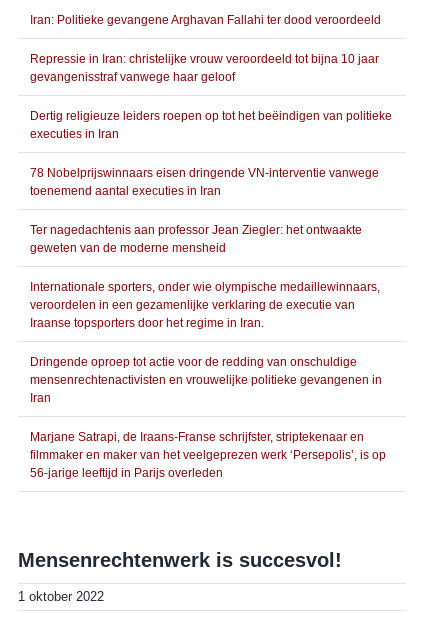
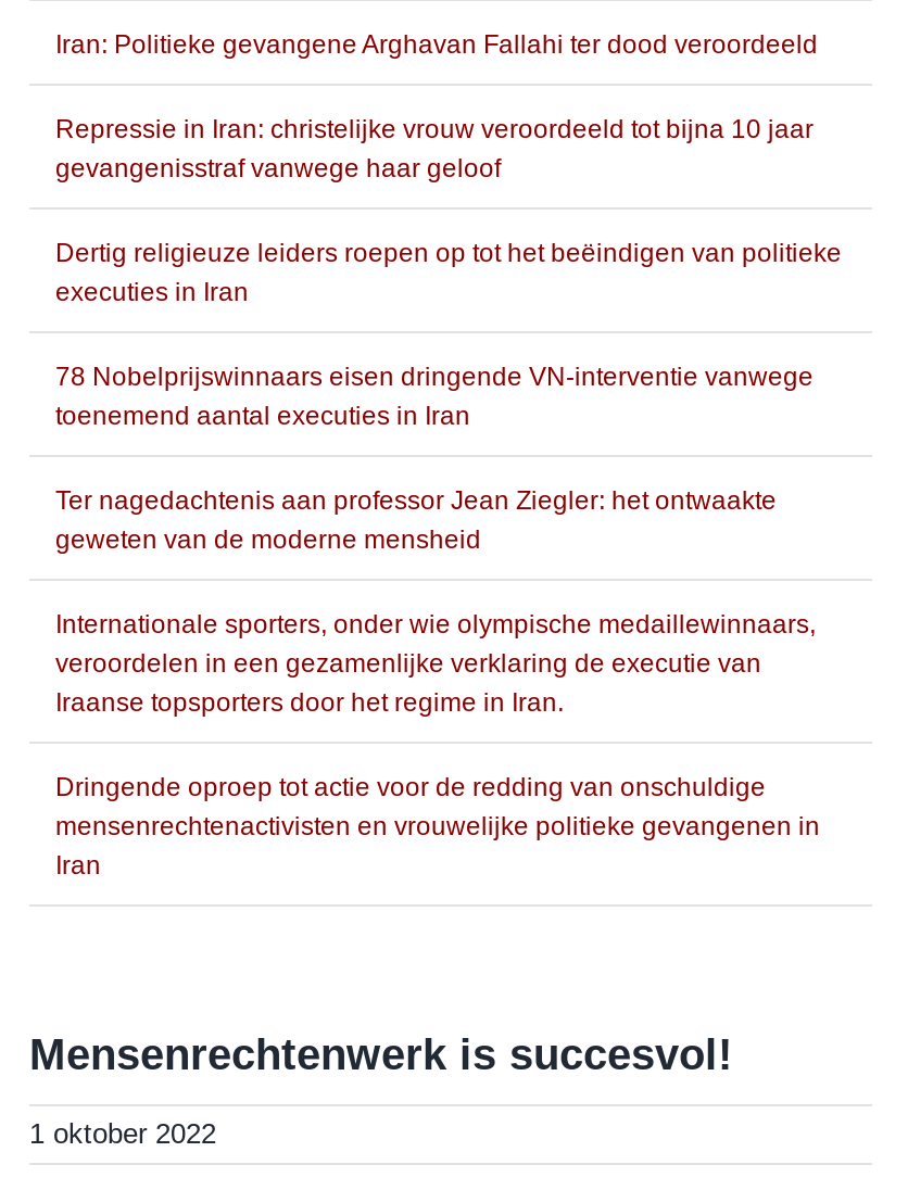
[30,430,386,480] Marjane Satrapi, de Iraans-Franse schrijfster, striptekenaar en | filmmaker en maker van het veelgeprezen werk ‘Persepolis’, is op | 56-jarige leeftijd in Parijs overleden -> none

